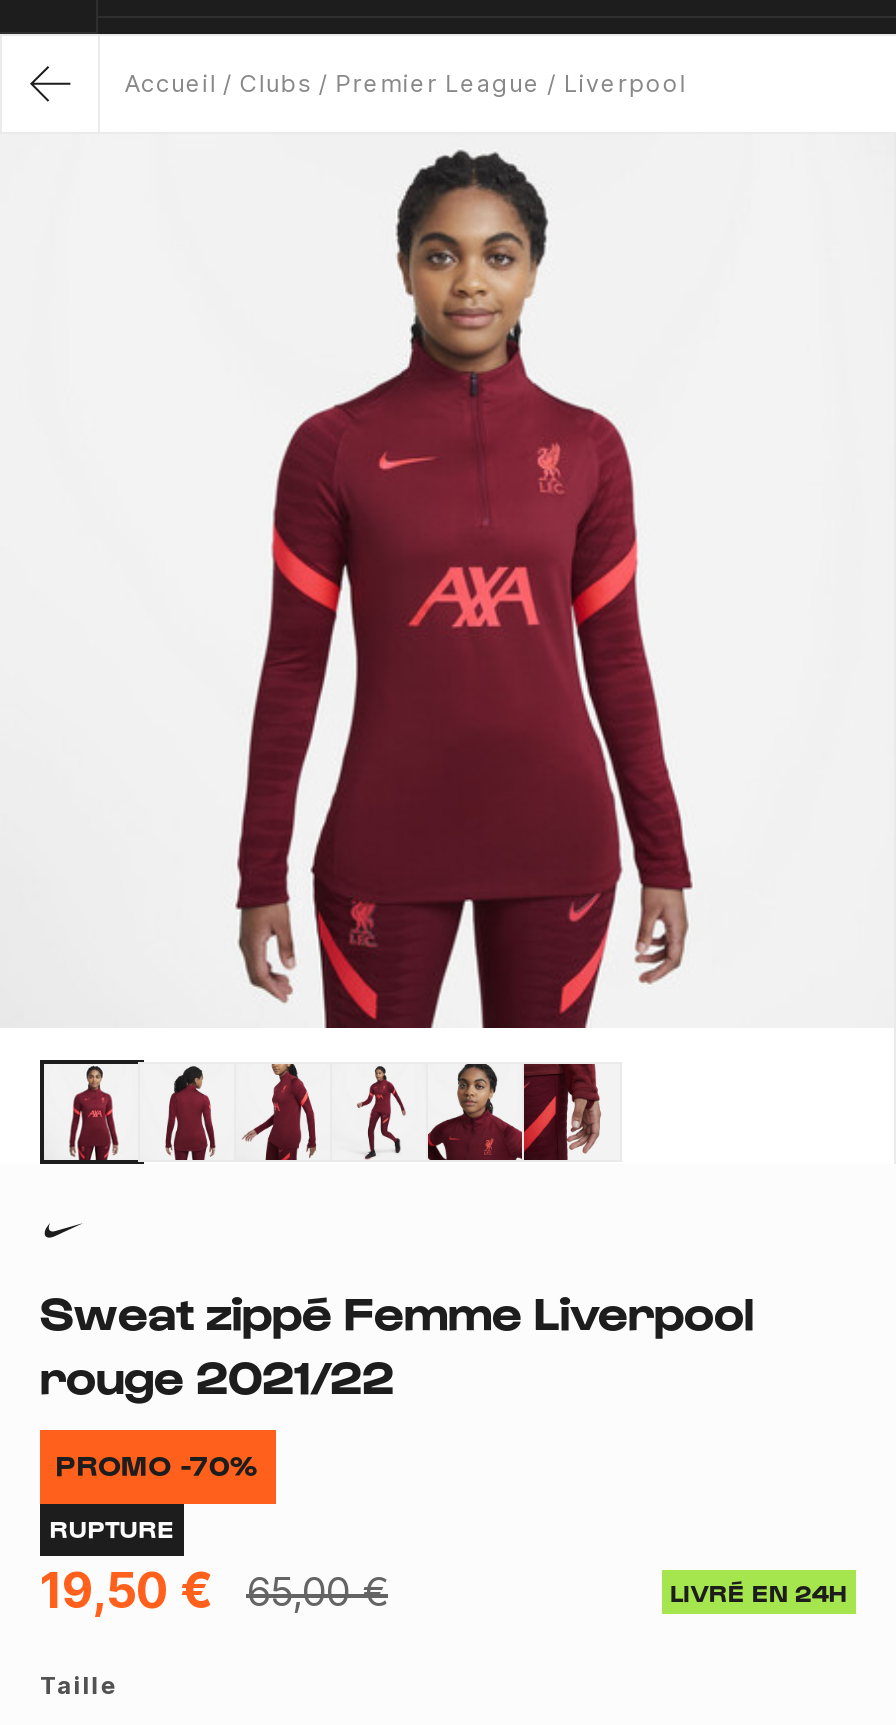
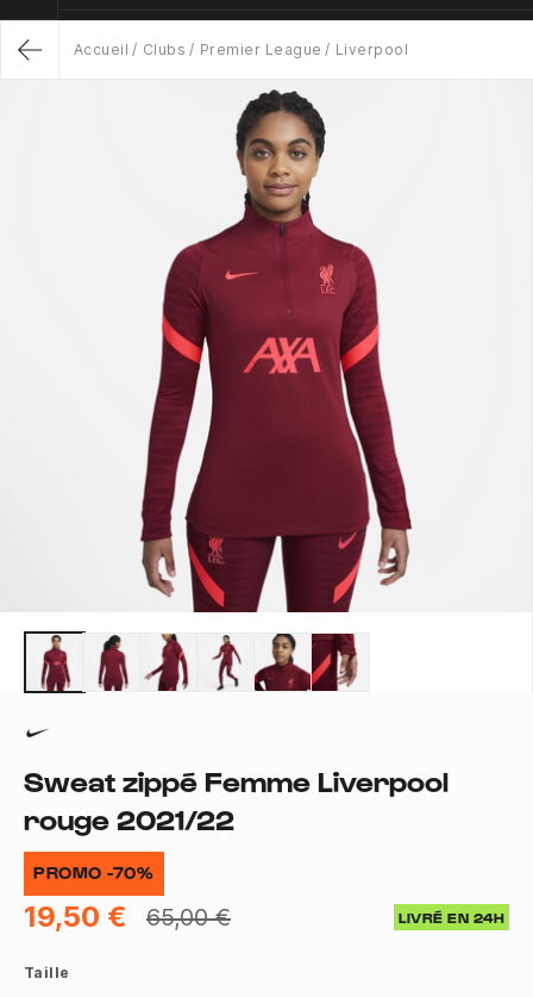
[50,1514,175,1542] RUPTURE -> none

